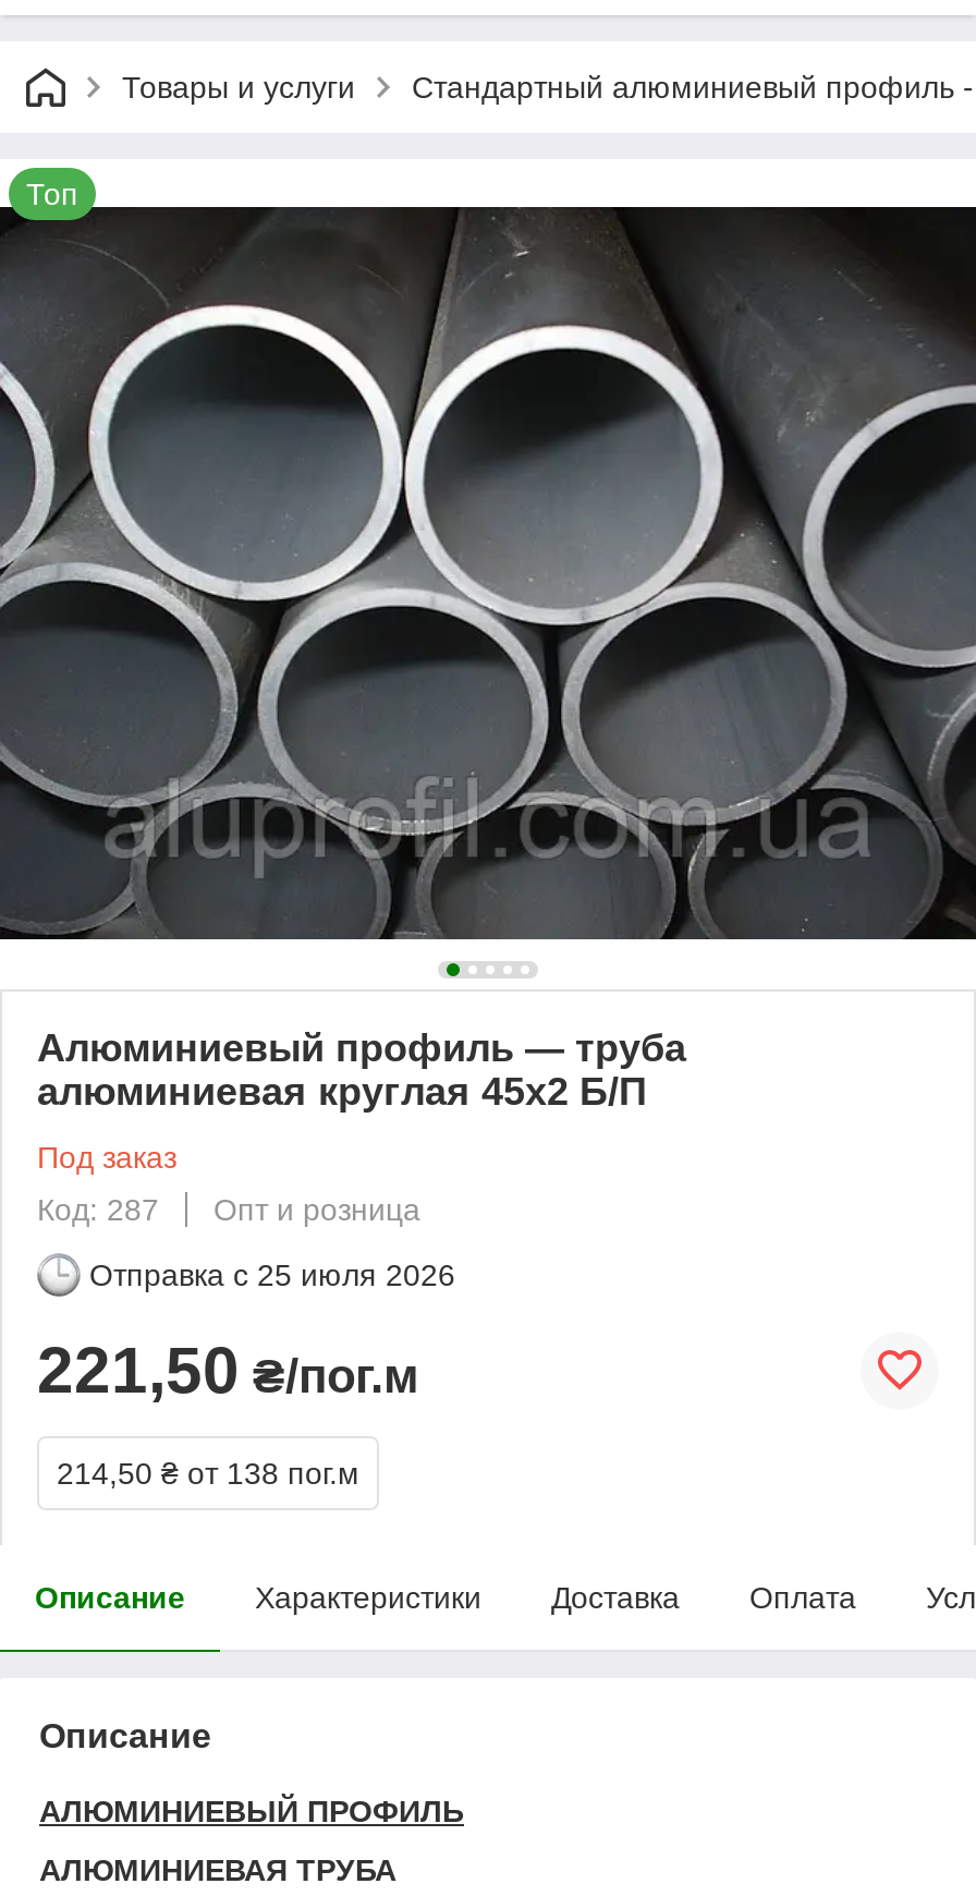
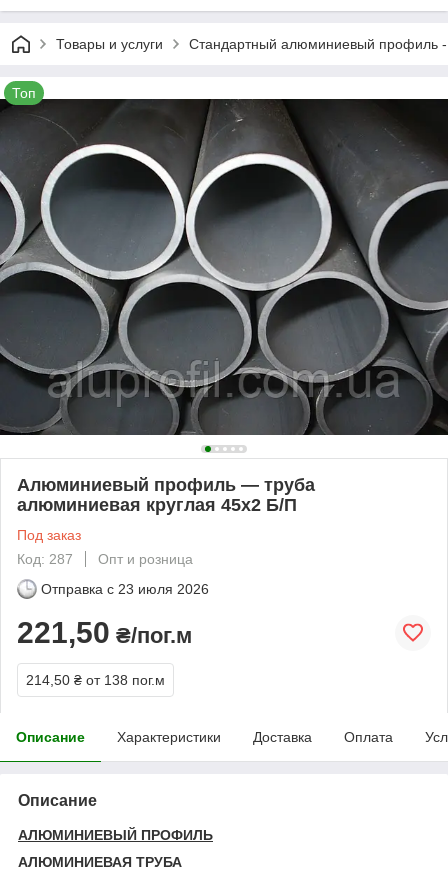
[89,1257,455,1292] Отправка с 25 июля 2026 -> [41,581,209,597] Отправка с 23 июля 2026

